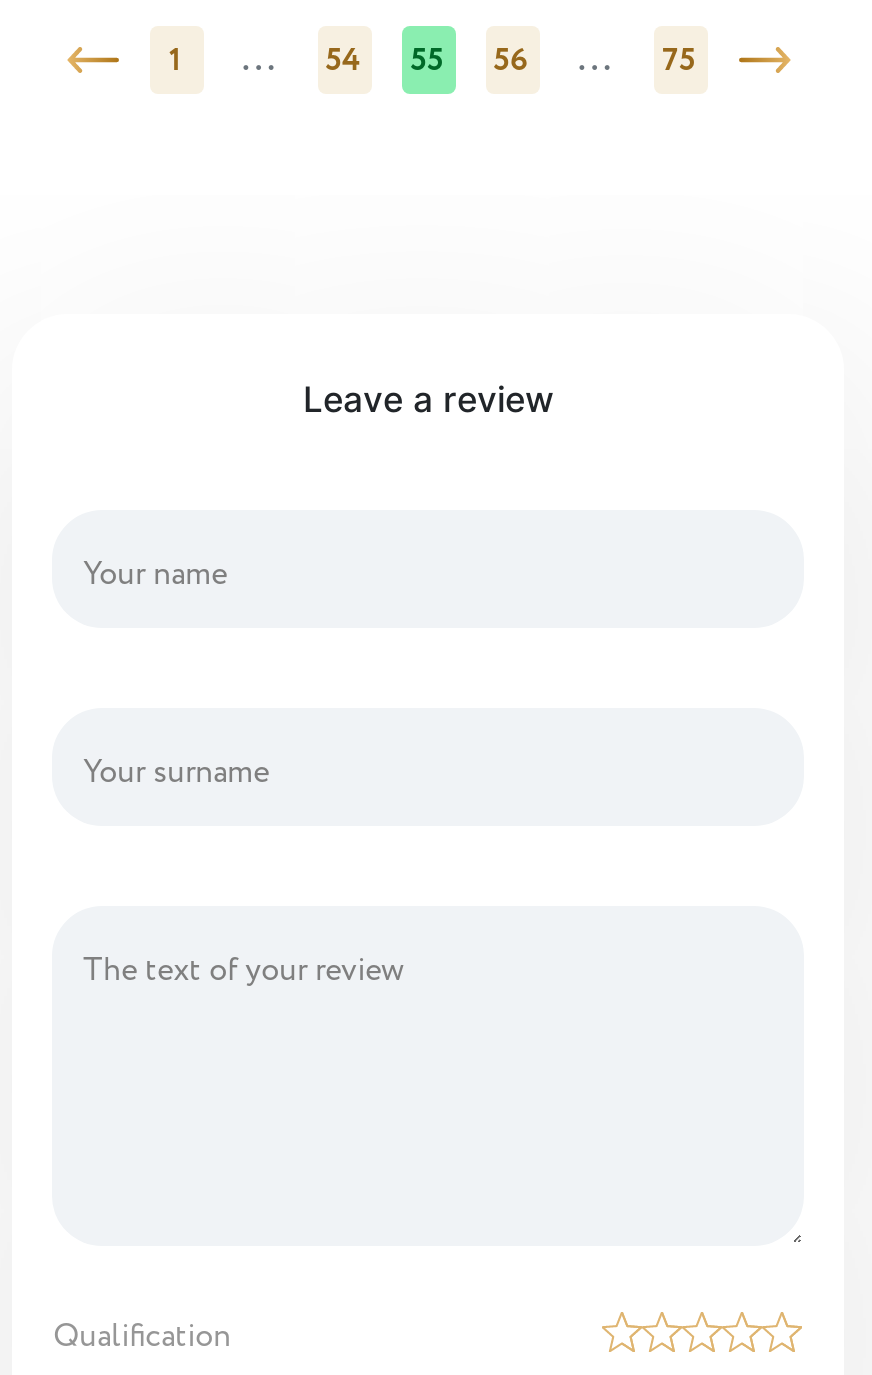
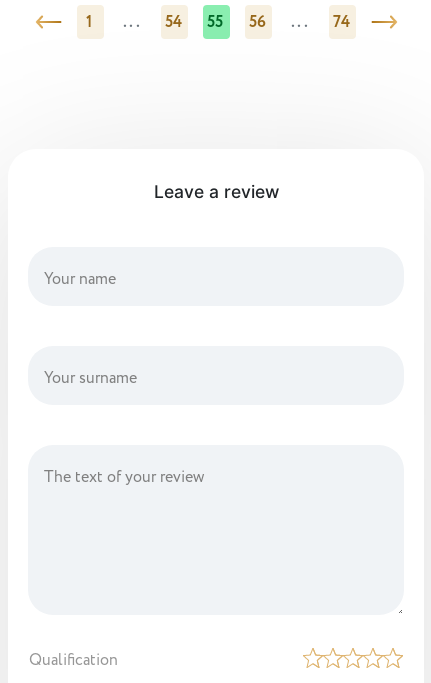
[662,37,696,83] 75 -> [333,10,350,33] 74

